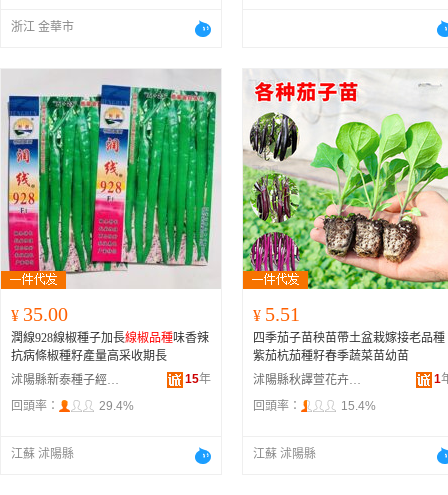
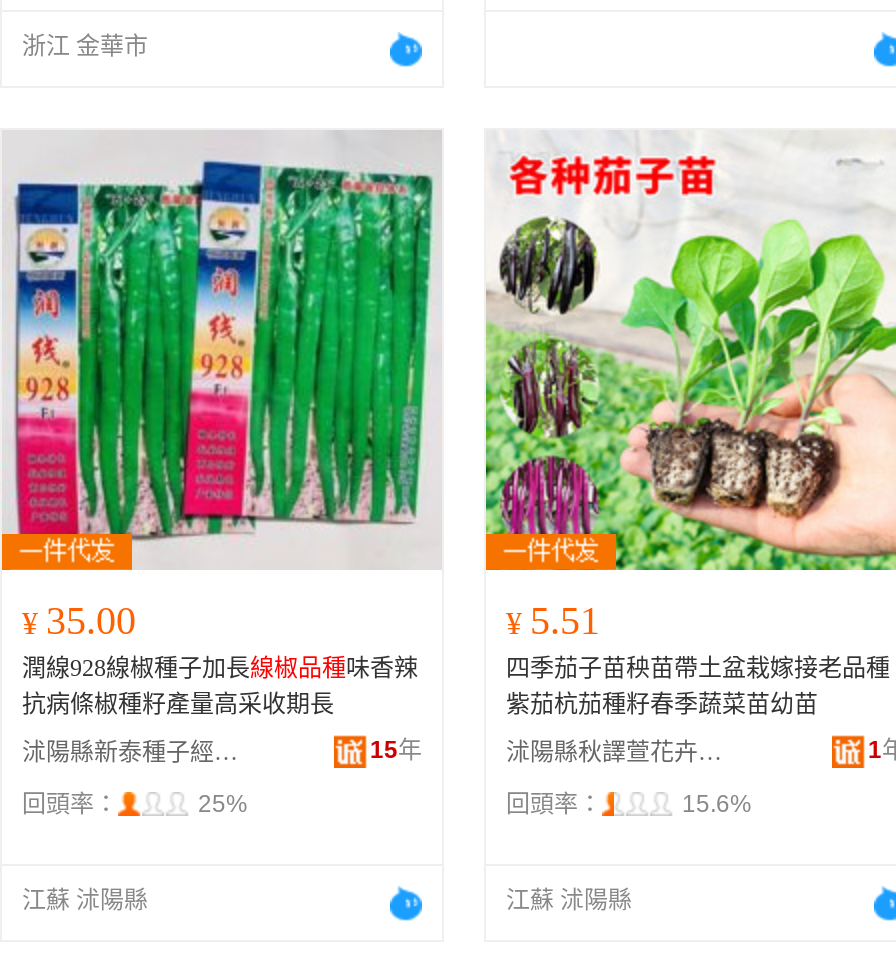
[99,399,134,413] 29.4% -> [198,790,248,818] 25%
[341,399,376,413] 15.4% -> [682,790,752,818] 15.6%

